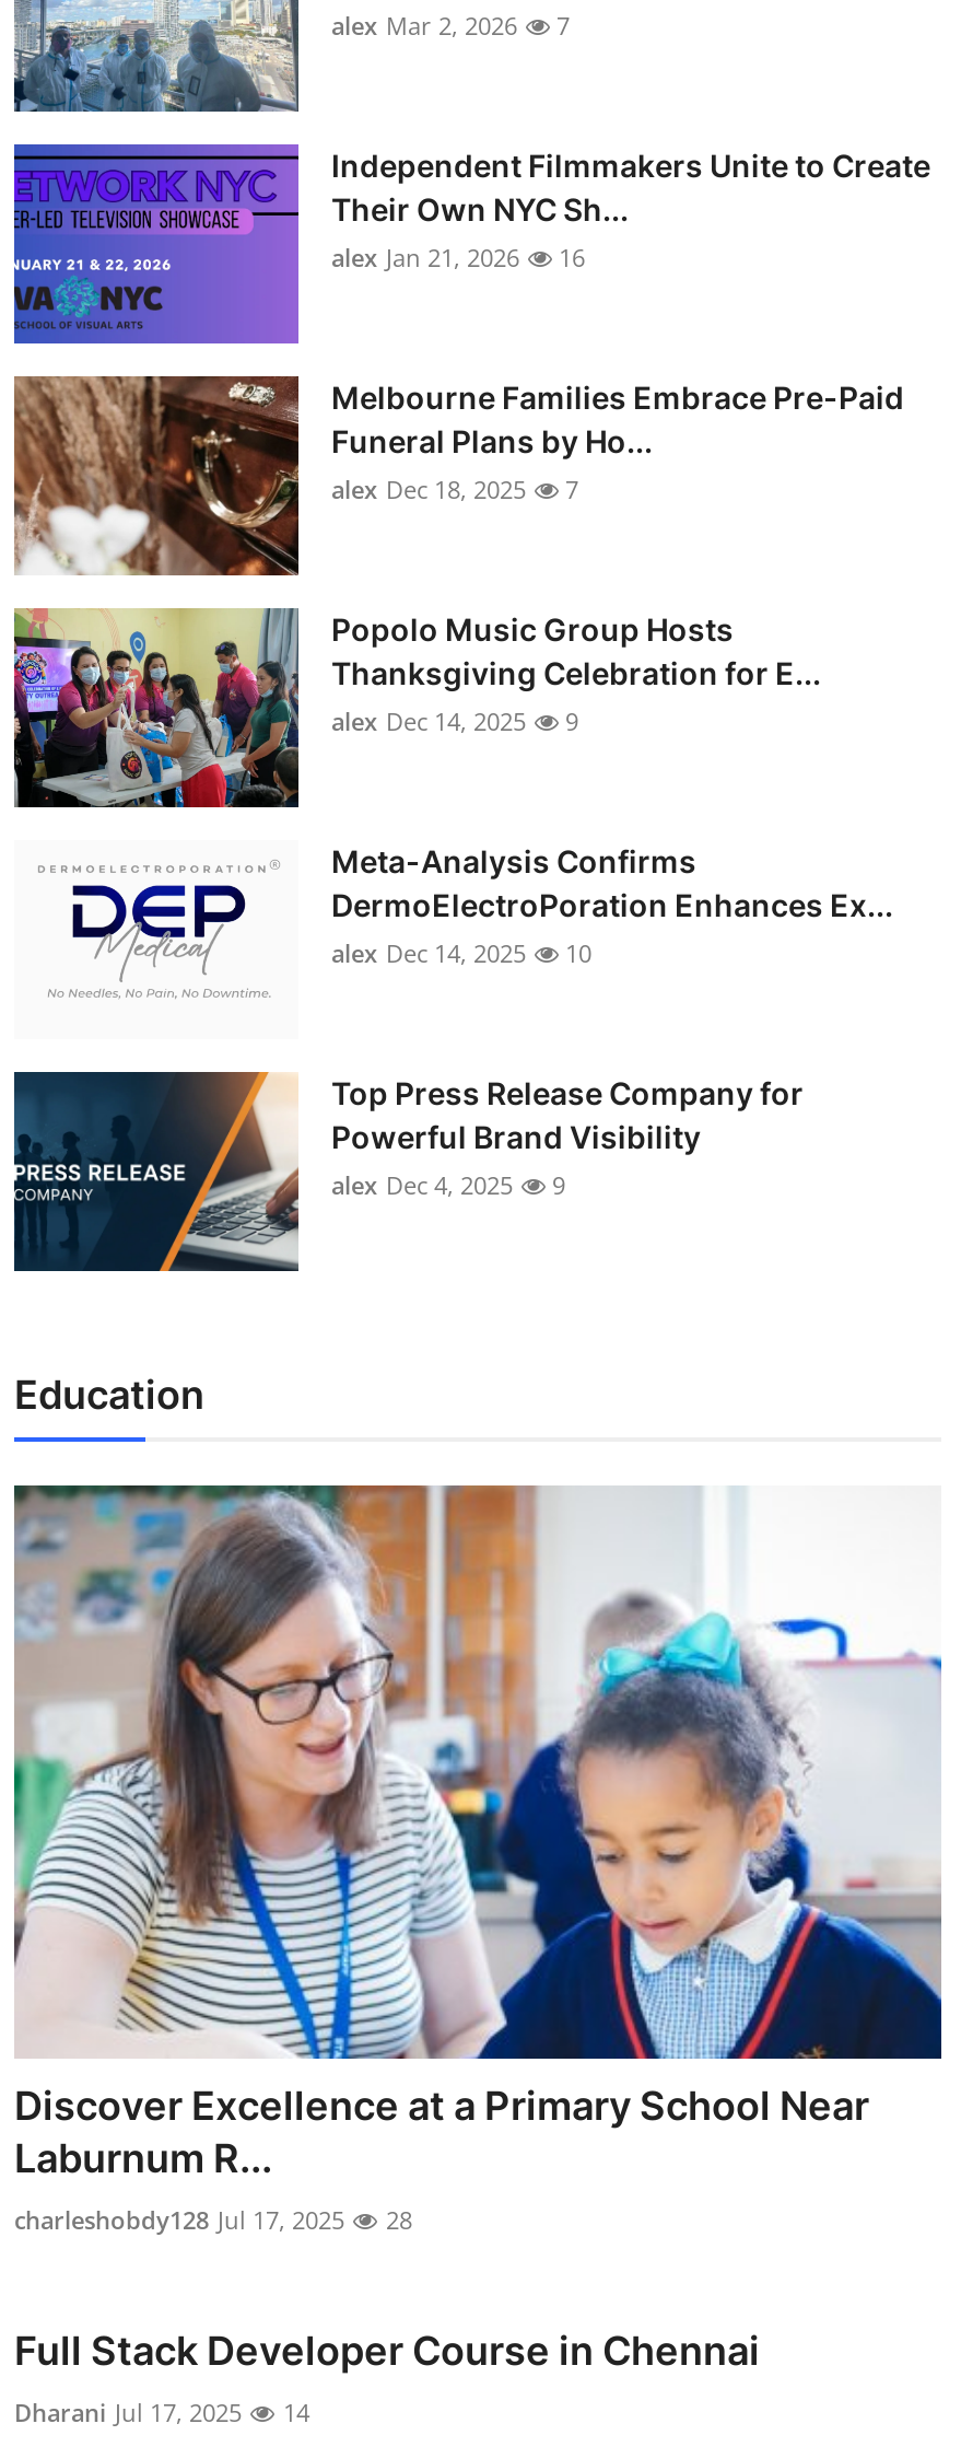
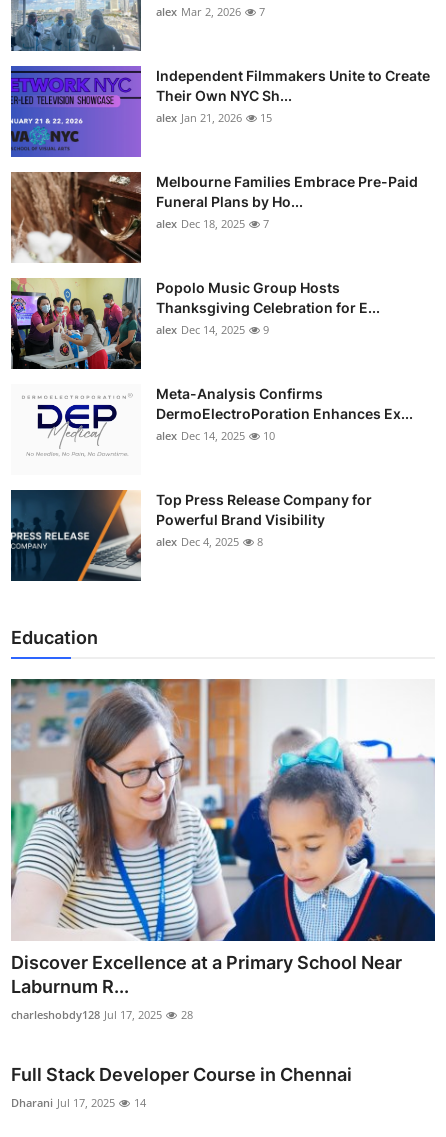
[331,241,585,273] alex Jan 21, 2026 16 -> [156,110,272,125] alex Jan 21, 2026 15
[331,1168,565,1201] alex Dec 4, 2025 9 -> [156,534,263,549] alex Dec 4, 2025 8

